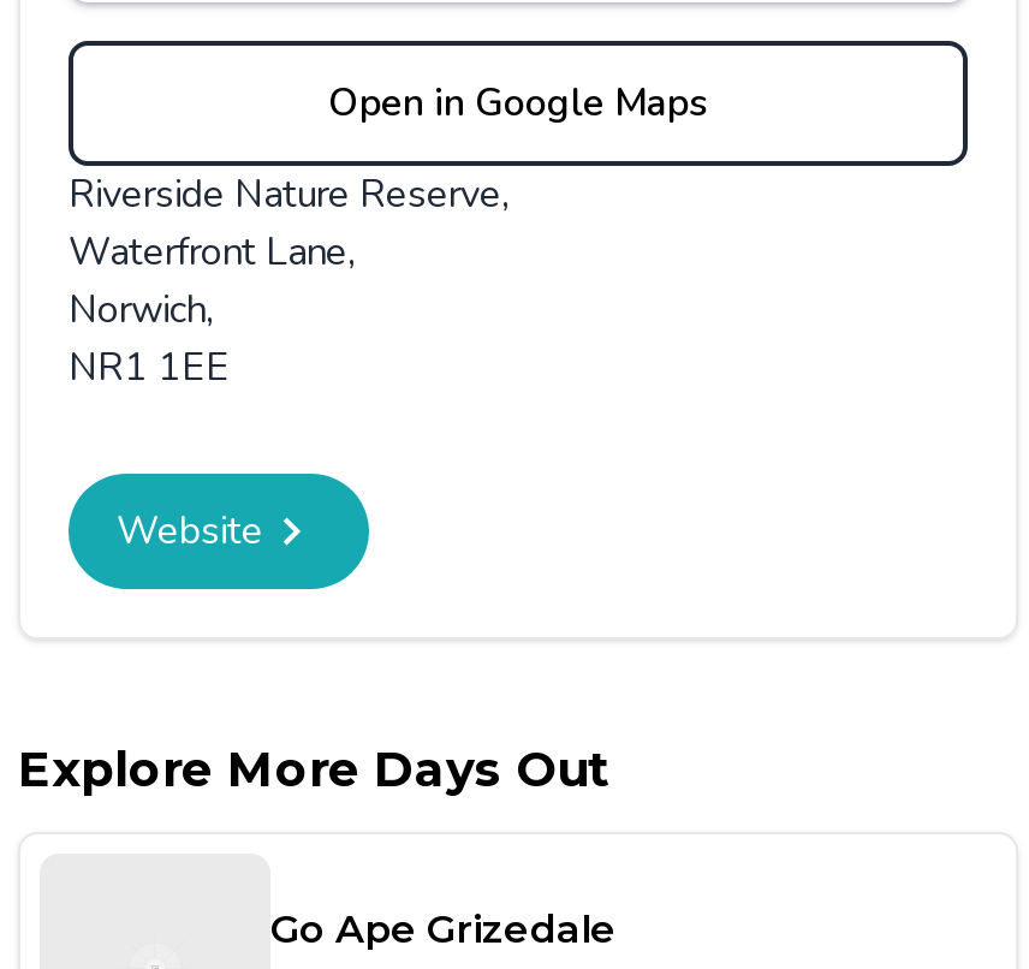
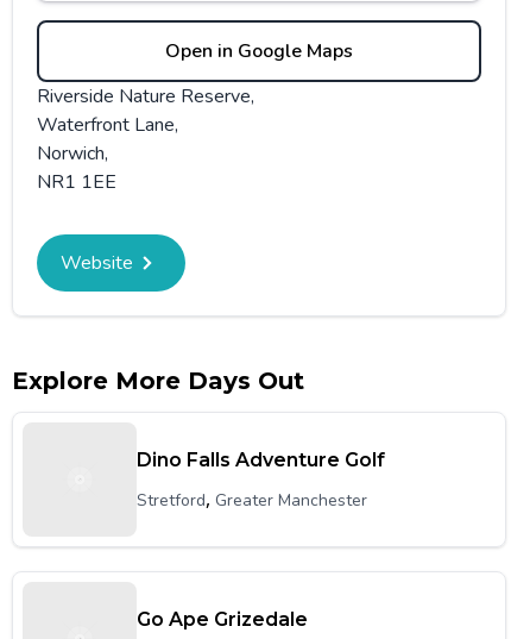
none -> [137,449,385,512] Dino Falls Adventure Golf | Stretford, Greater Manchester

